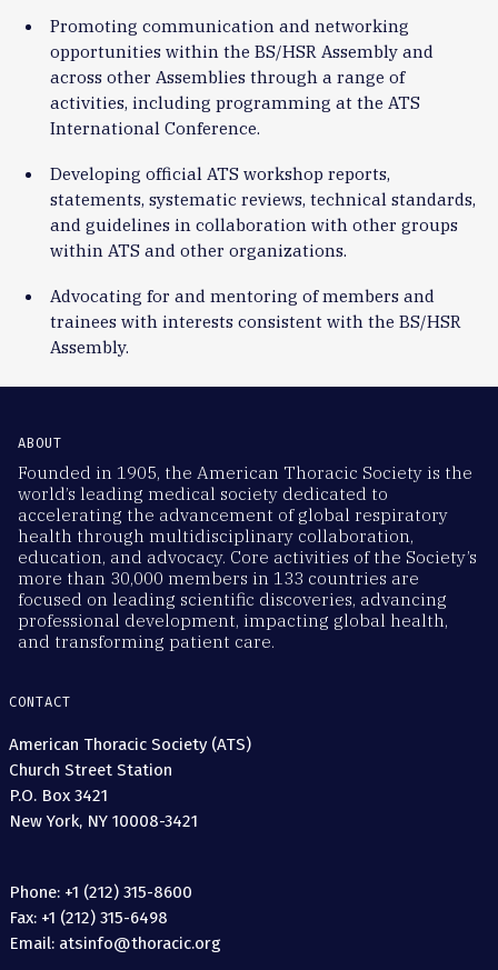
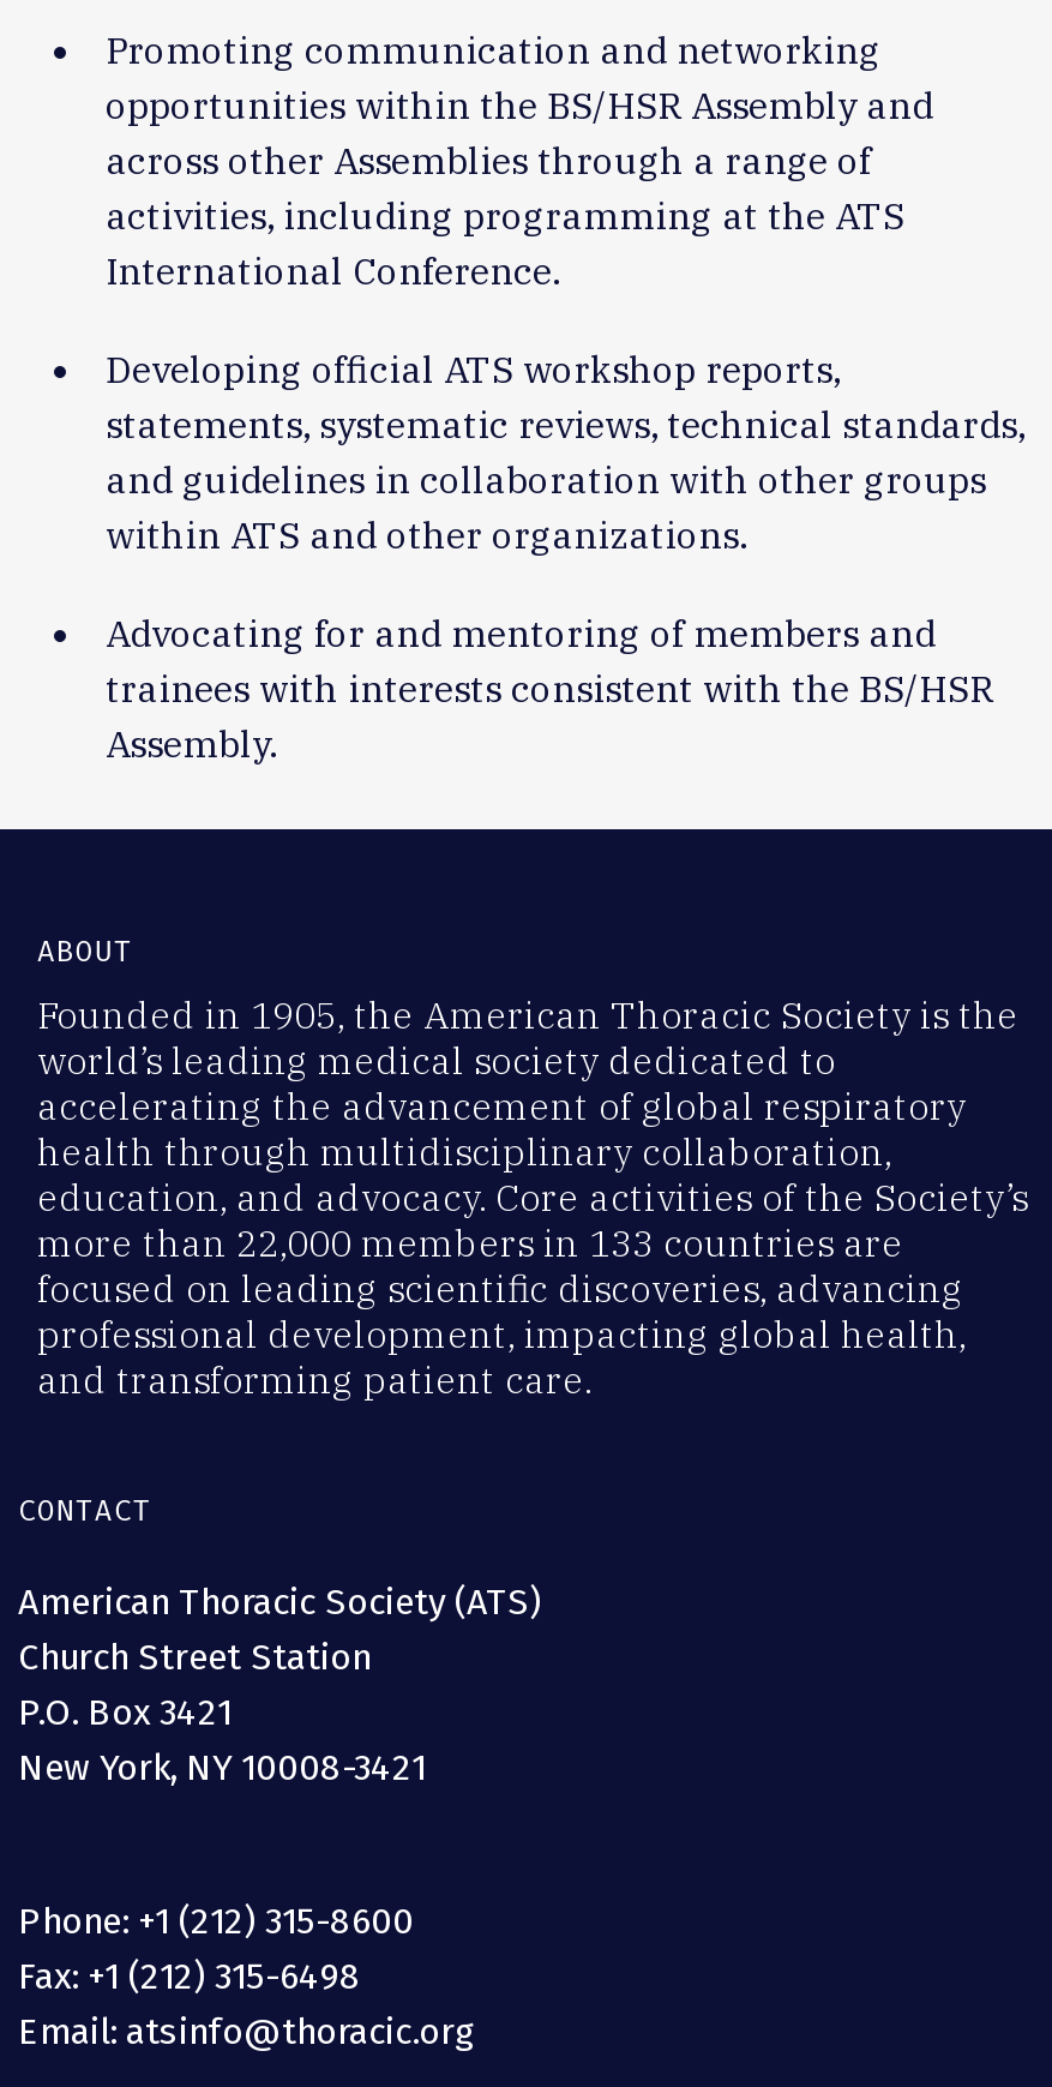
[18,567,419,589] more than 30,000 members in 133 countries are -> [37,1218,903,1266] more than 22,000 members in 133 countries are

